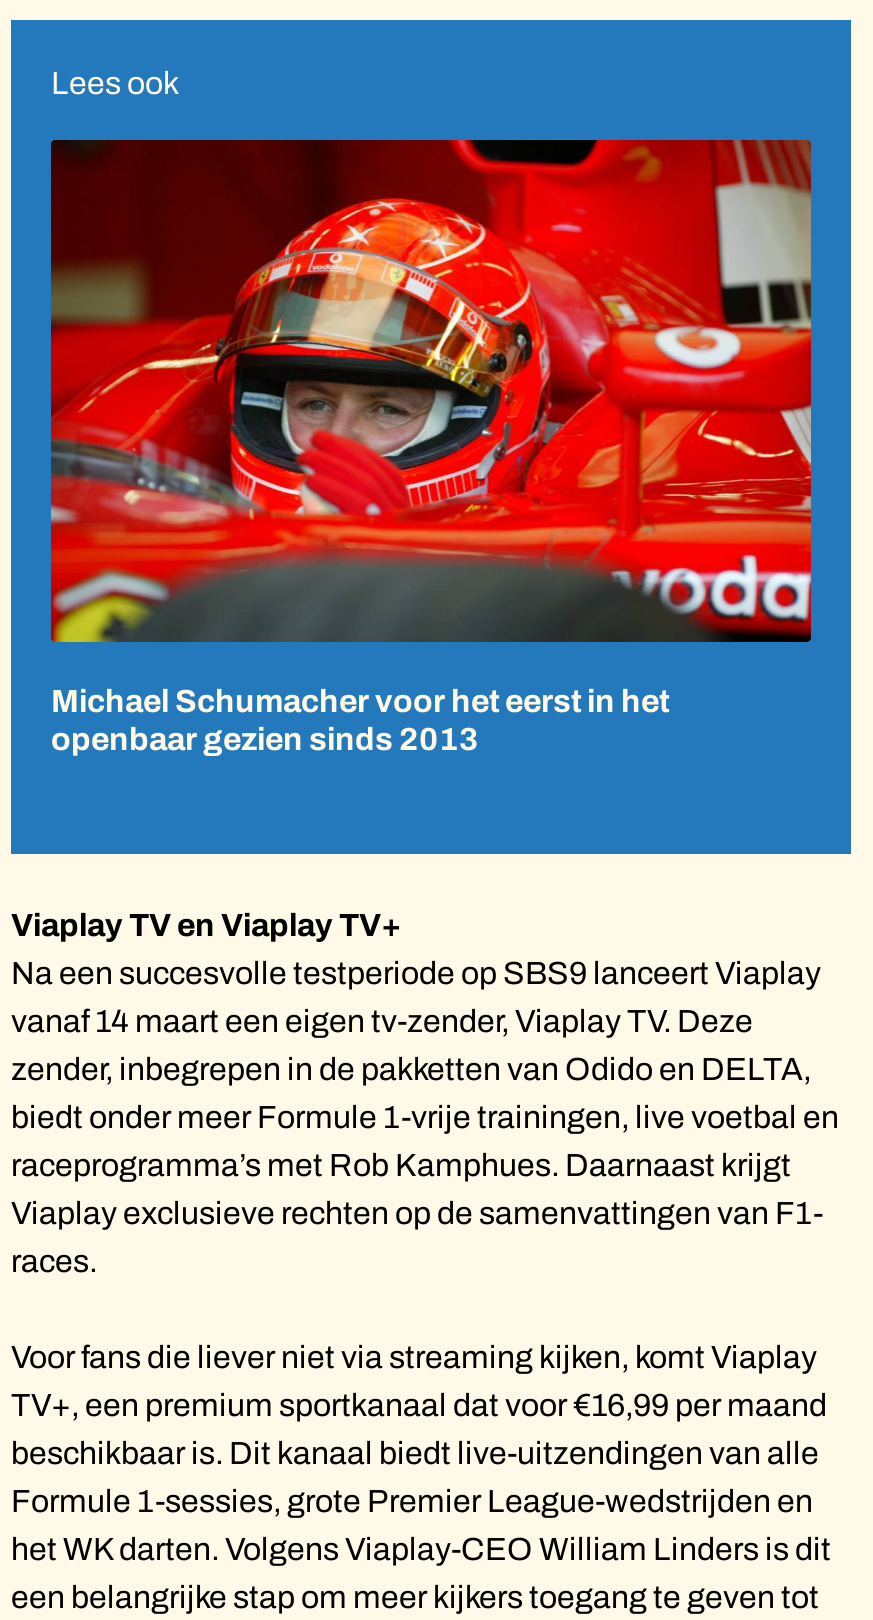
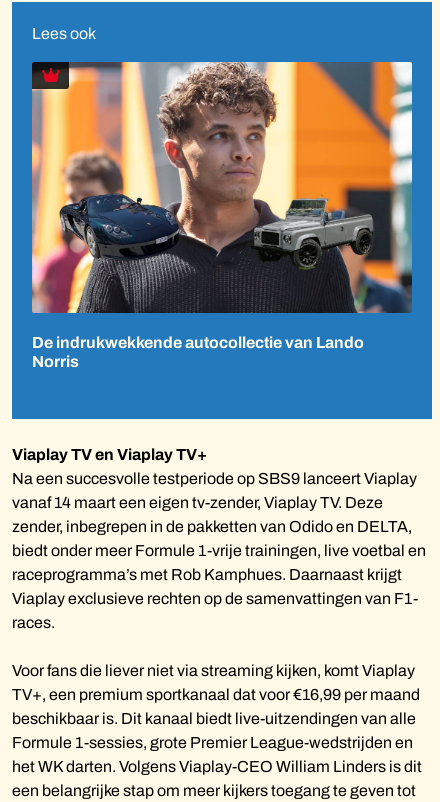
[49,138,813,755] [image] | Michael Schumacher voor het eerst in het | openbaar gezien sinds 2013 -> [31,61,413,370] [image] | De indrukwekkende autocollectie van Lando | Norris

